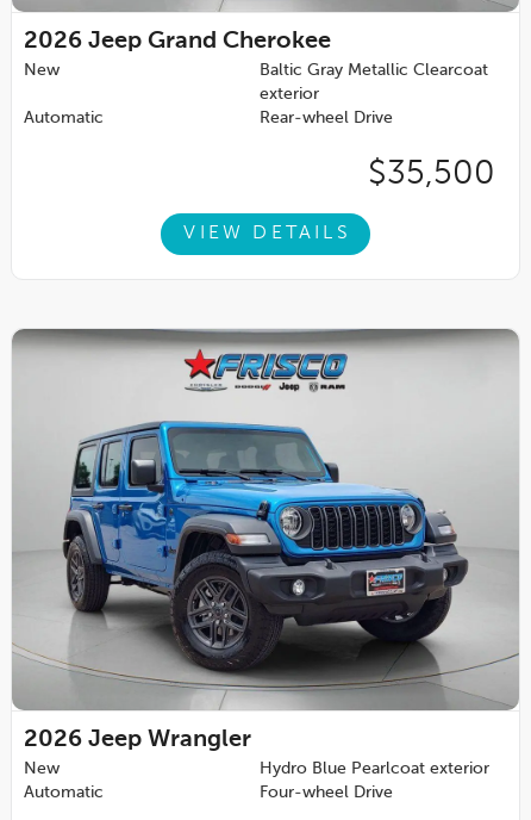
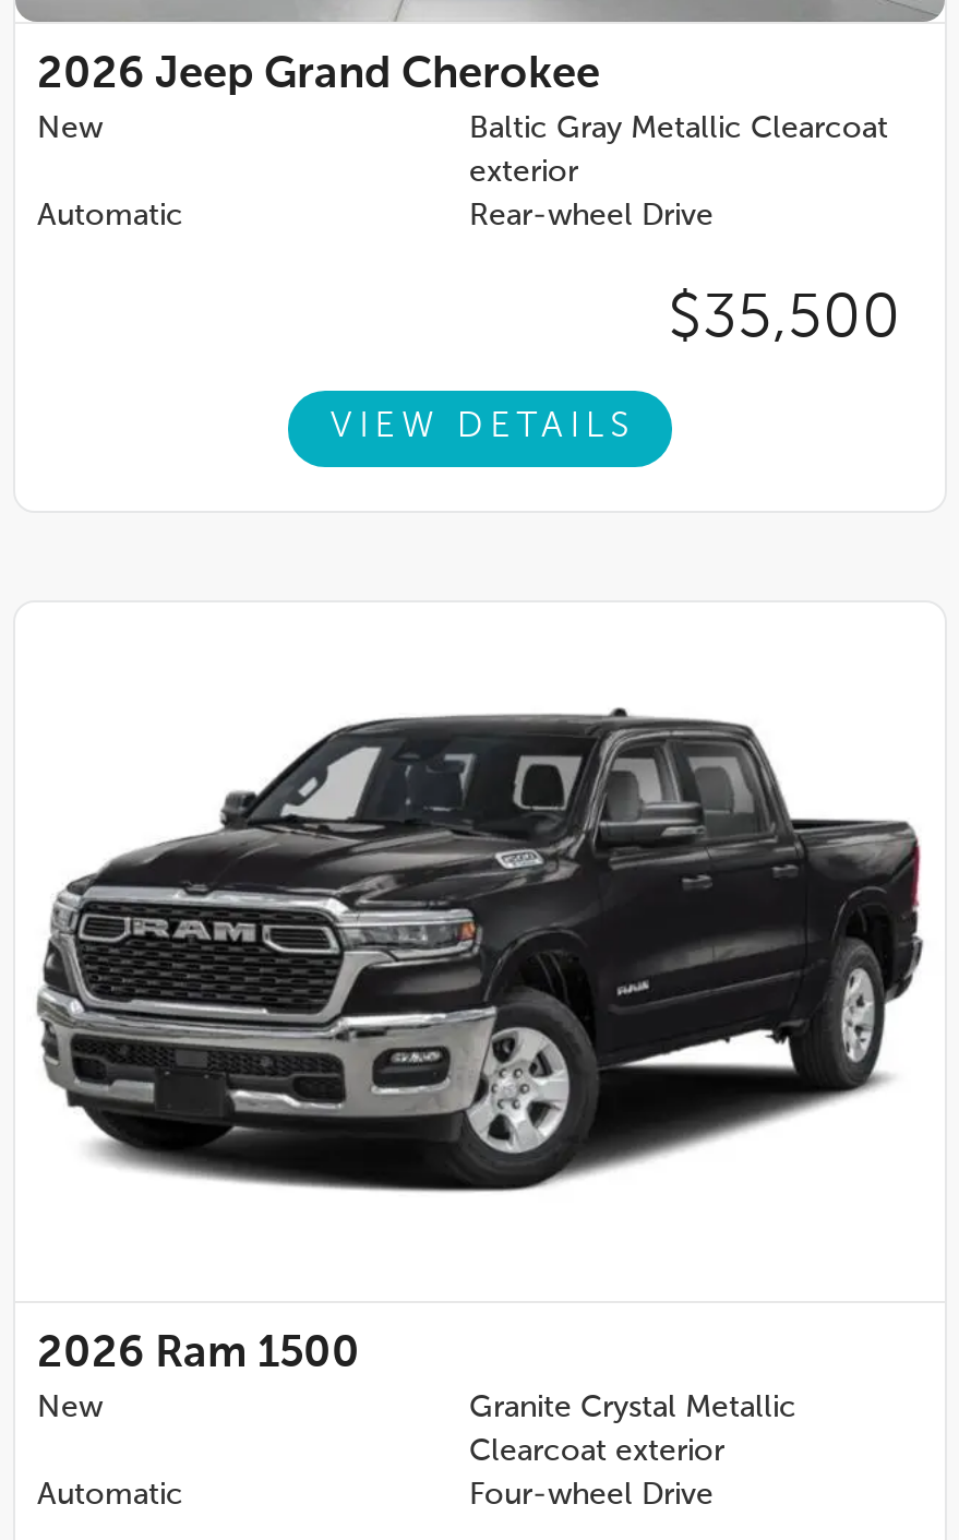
[11,328,520,752] [image] | 2026 Jeep Wrangler -> [15,602,945,1377] [image] | 2026 Ram 1500
[260,760,489,777] Hydro Blue Pearlcoat exterior -> [469,1392,796,1467] Granite Crystal Metallic | Clearcoat exterior

